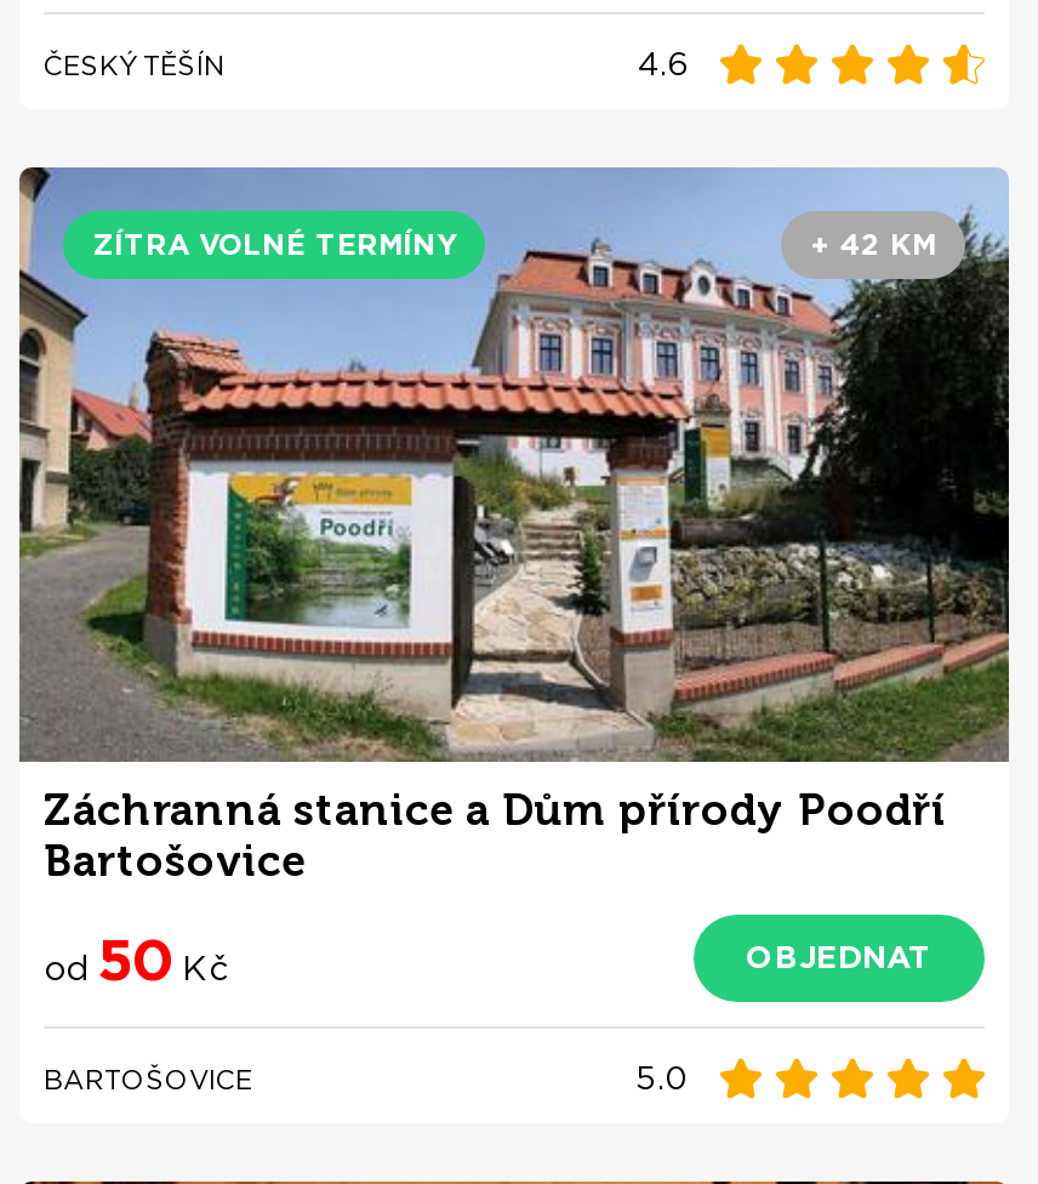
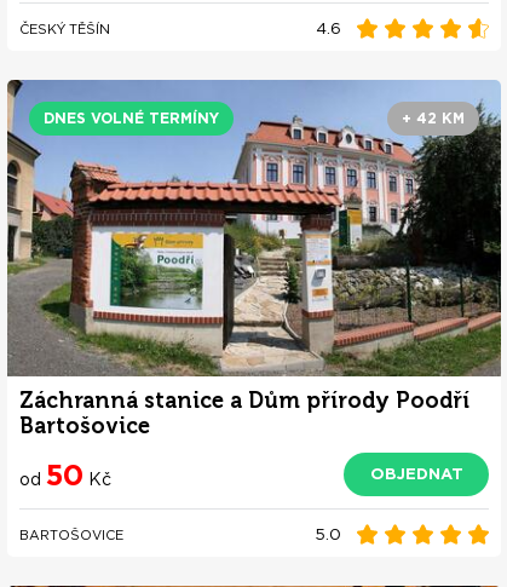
[92,226,456,263] ZÍTRA VOLNÉ TERMÍNY -> [44,109,219,127] DNES VOLNÉ TERMÍNY

